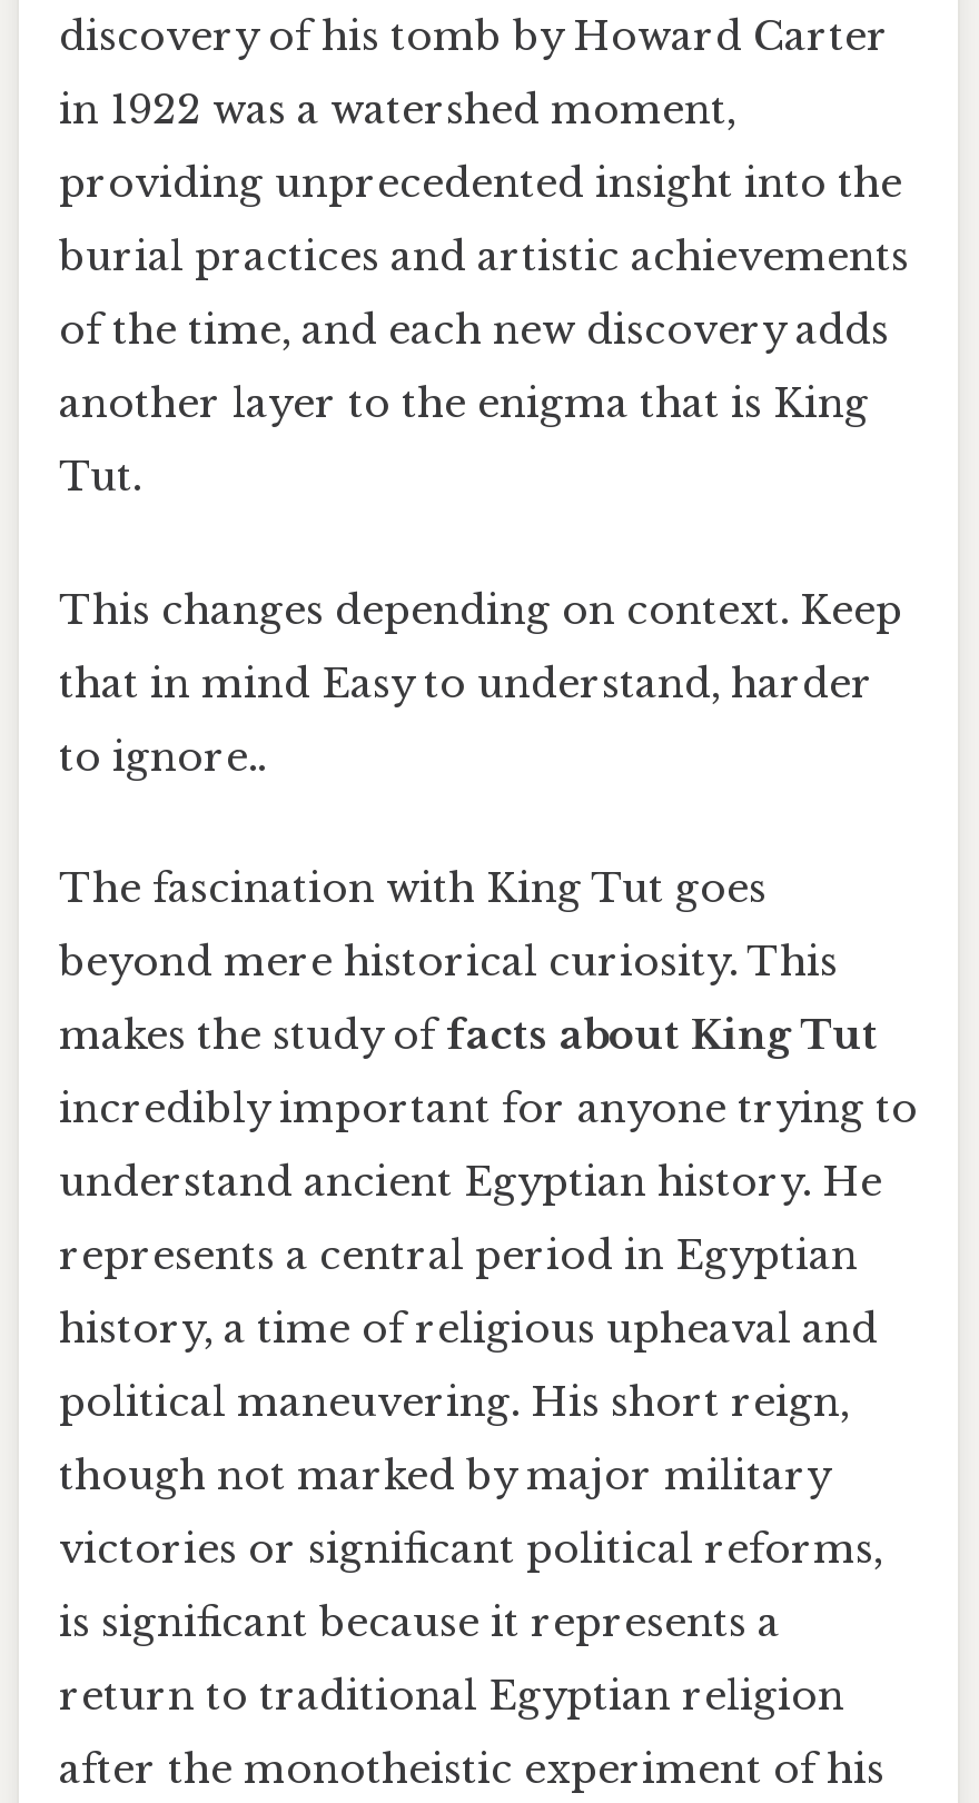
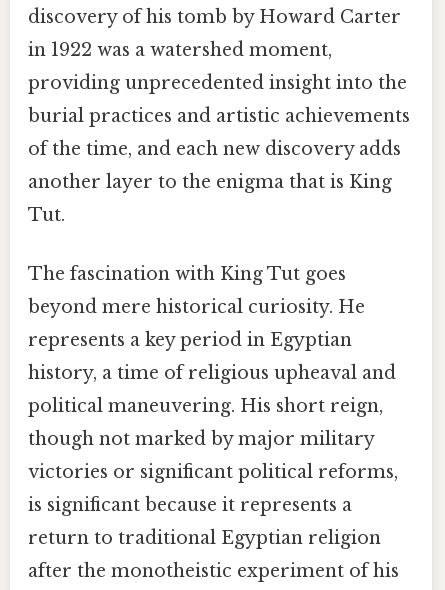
[59,585,902,781] This changes depending on context. Keep | that in mind Easy to understand, harder | to ignore.. -> none
[59,937,918,1279] beyond mere historical curiosity. This | makes the study offacts about King Tut | incredibly important for anyone trying to | understand ancient Egyptian history. He | represents a central period in Egyptian -> [28,296,365,351] beyond mere historical curiosity. He | represents a key period in Egyptian

